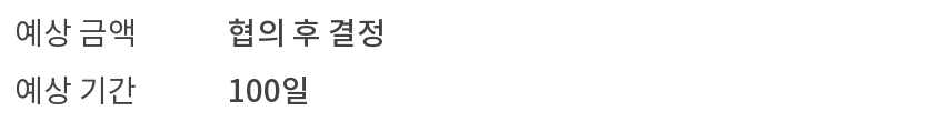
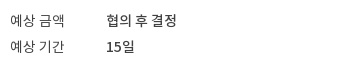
[228,71,310,111] 100일 -> [106,38,135,56] 15일

